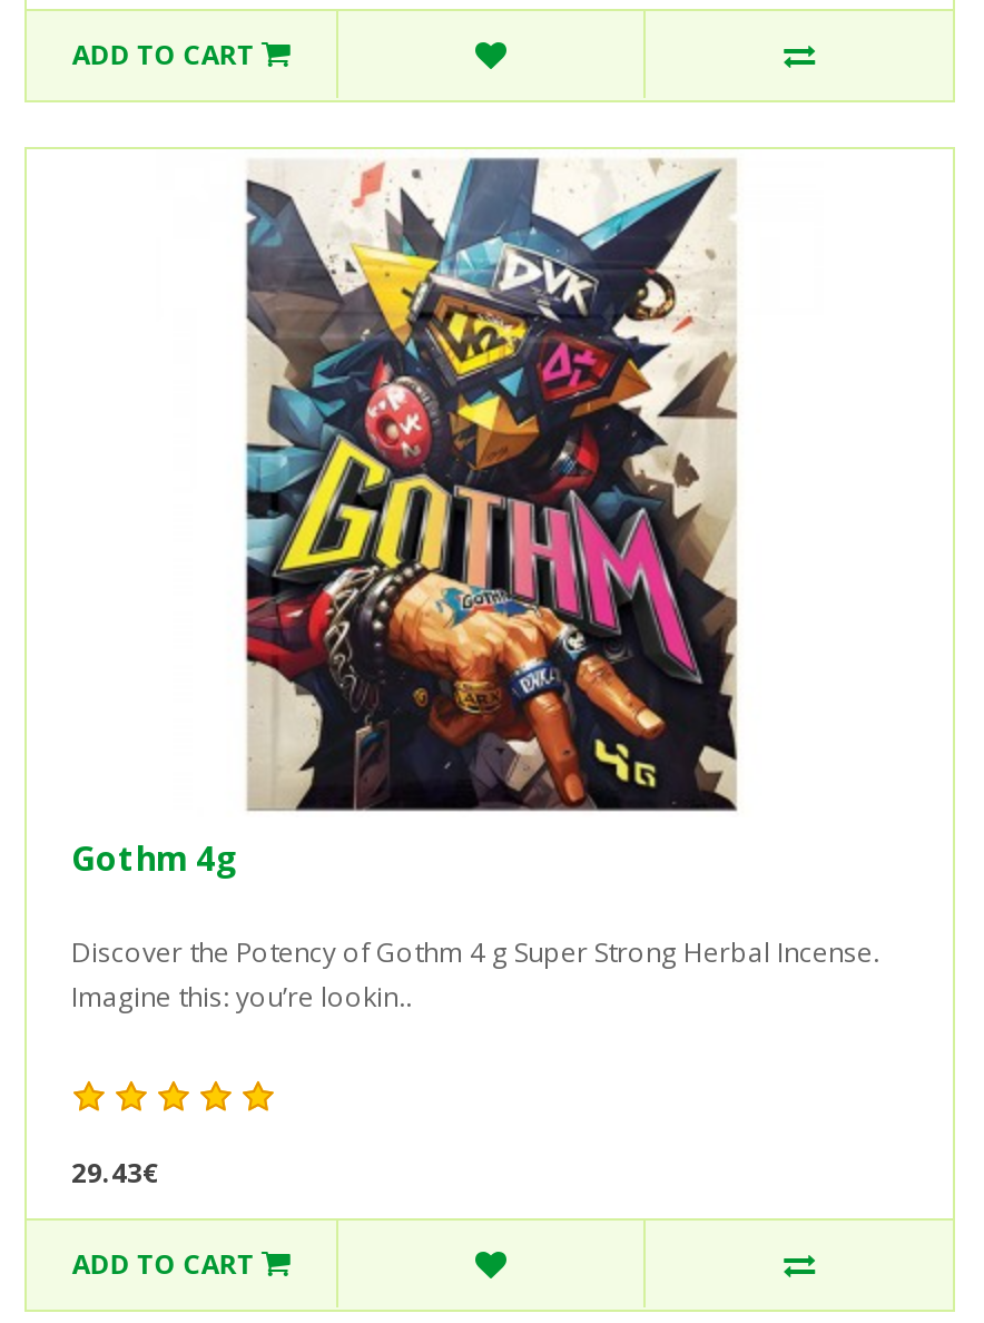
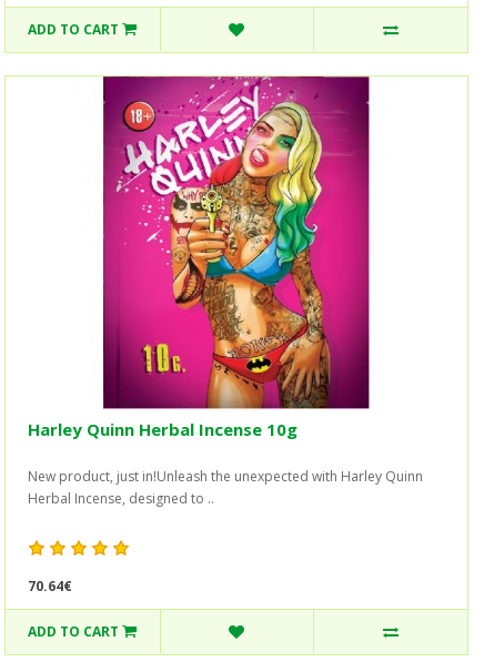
[71,149,757,880] [image] | Gothm 4g -> [28,75,371,440] [image] | Harley Quinn Herbal Incense 10g
[71,933,879,1015] Discover the Potency of Gothm 4 g Super Strong Herbal Incense. | Imagine this: you’re lookin.. -> [28,467,423,508] New product, just in!Unleash the unexpected with Harley Quinn | Herbal Incense, designed to ..
[71,1154,160,1192] 29.43€ -> [28,577,72,595] 70.64€

